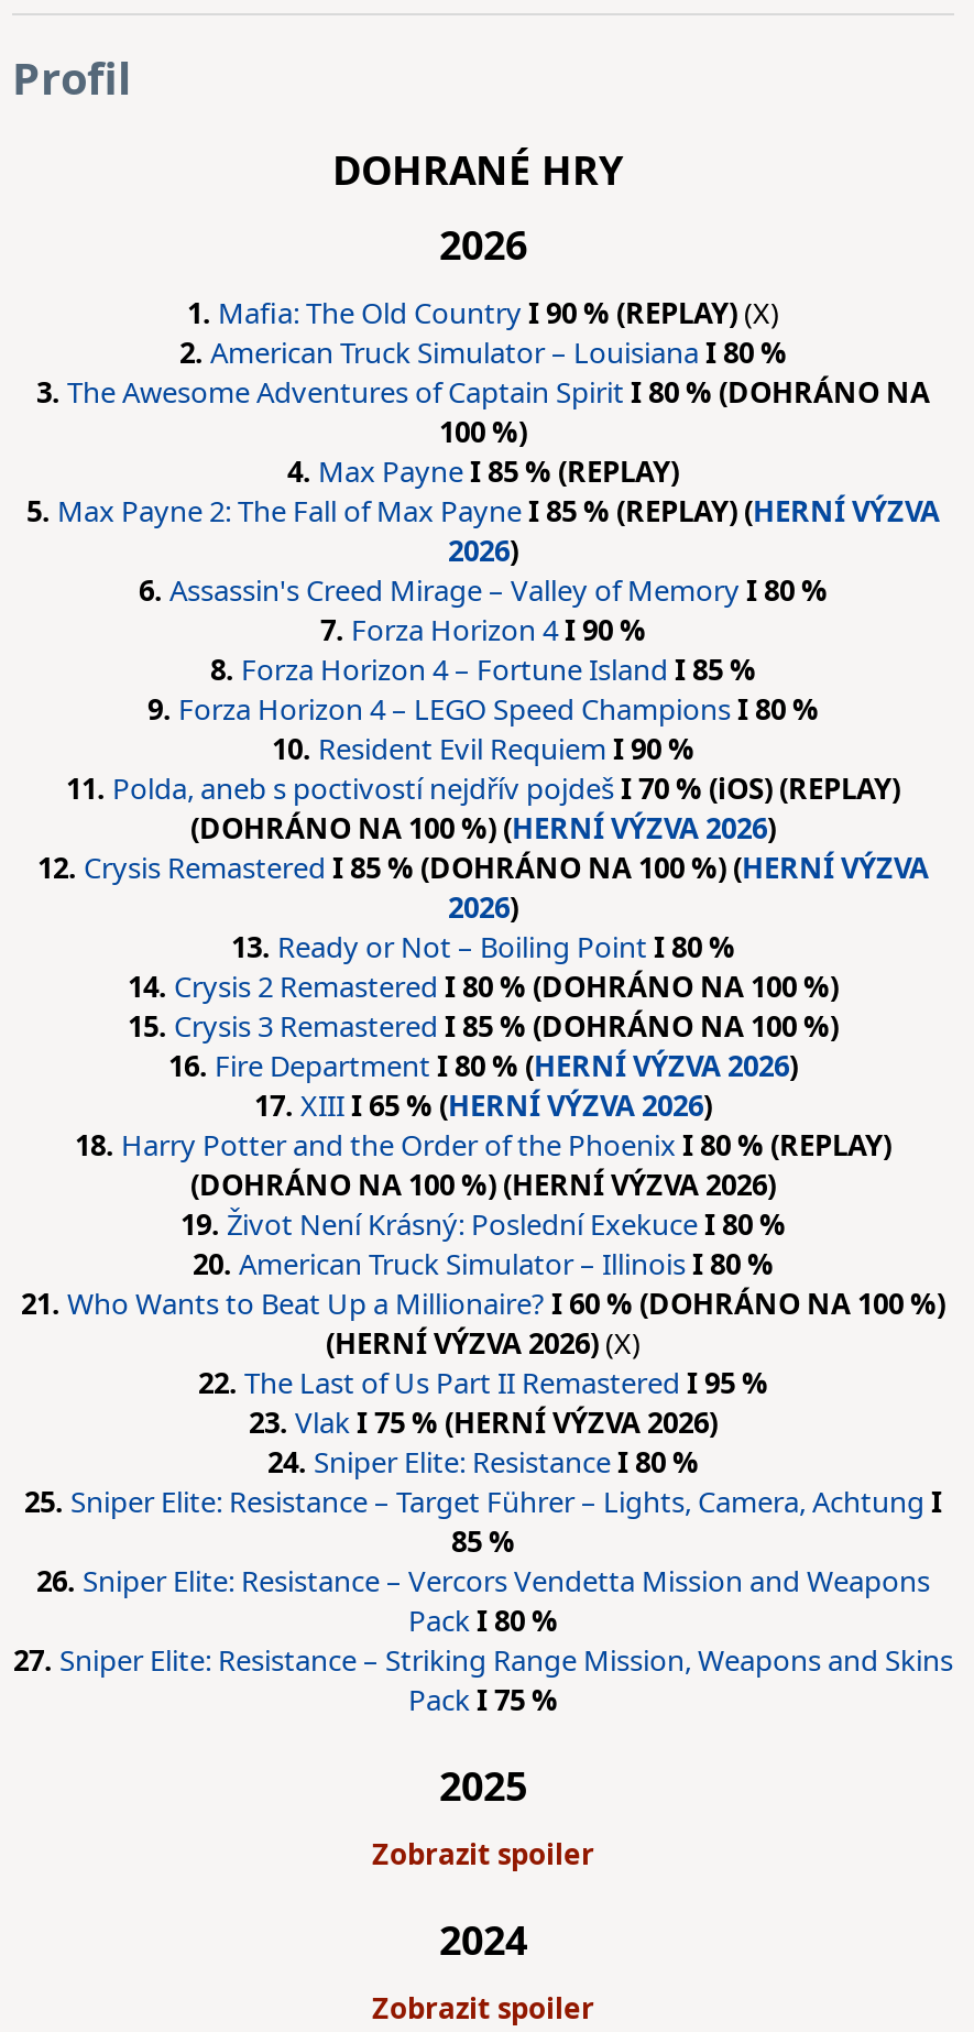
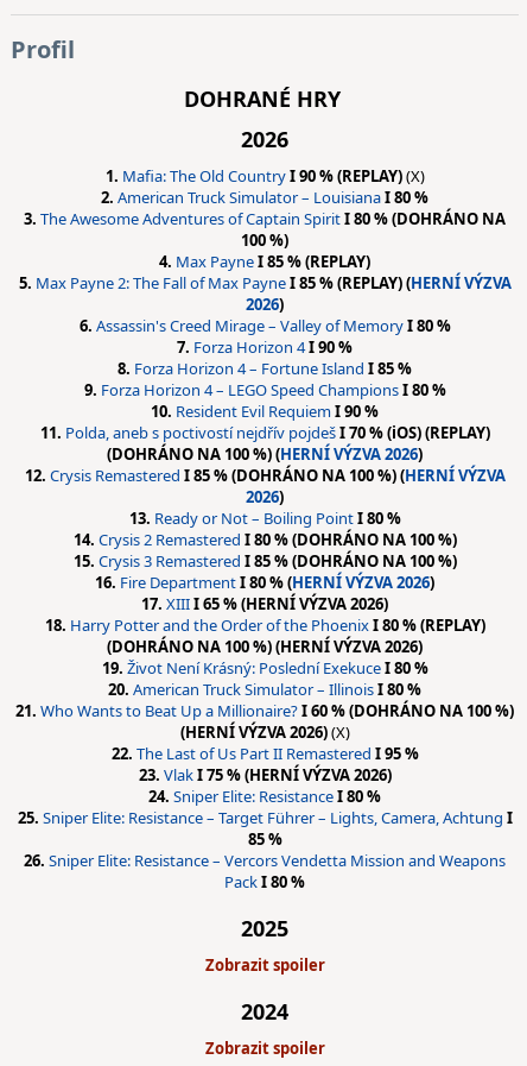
[13,1639,953,1718] 27. Sniper Elite: Resistance – Striking Range Mission, Weapons and Skins | PackI 75 % -> none

